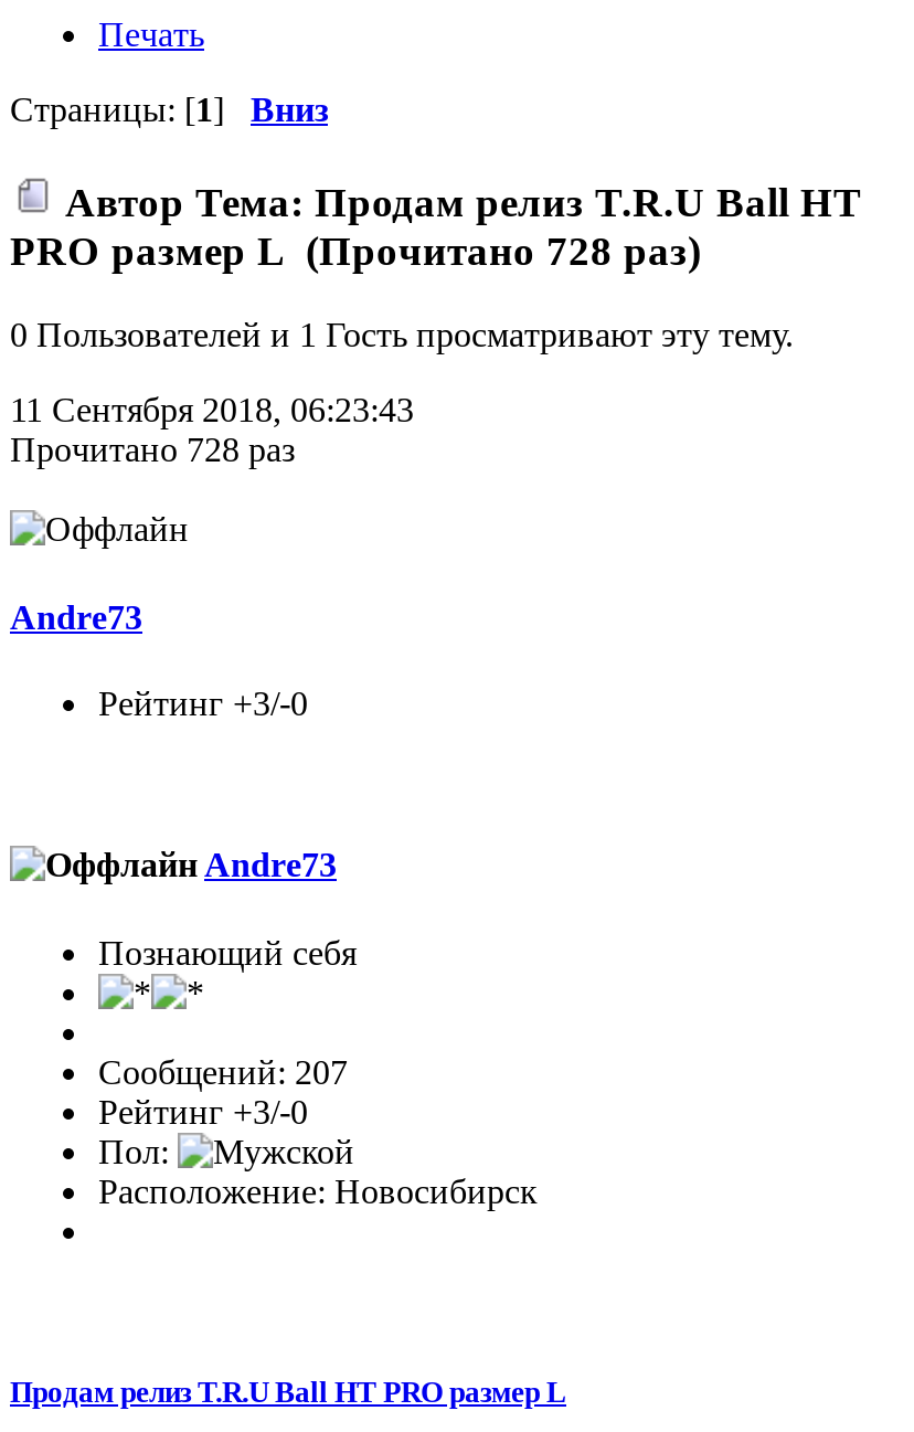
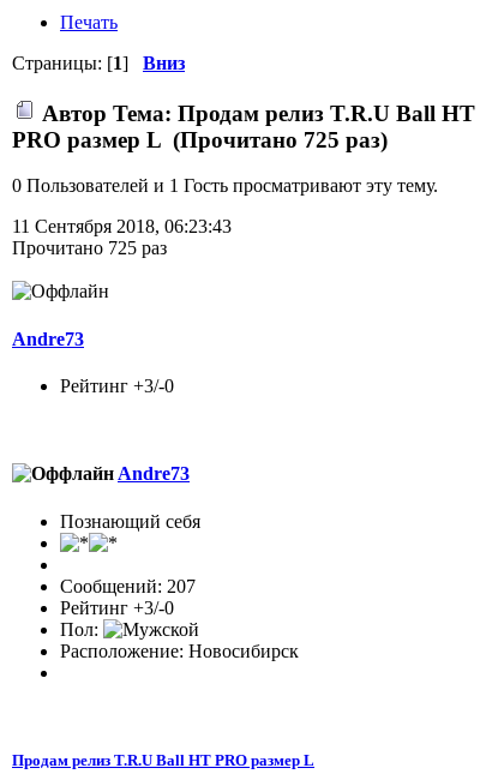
[10,227,701,273] PRO размер L (Прочитано 728 раз) -> [12,127,388,152] PRO размер L (Прочитано 725 раз)
[10,431,295,469] Прочитано 728 раз -> [12,238,167,258] Прочитано 725 раз

